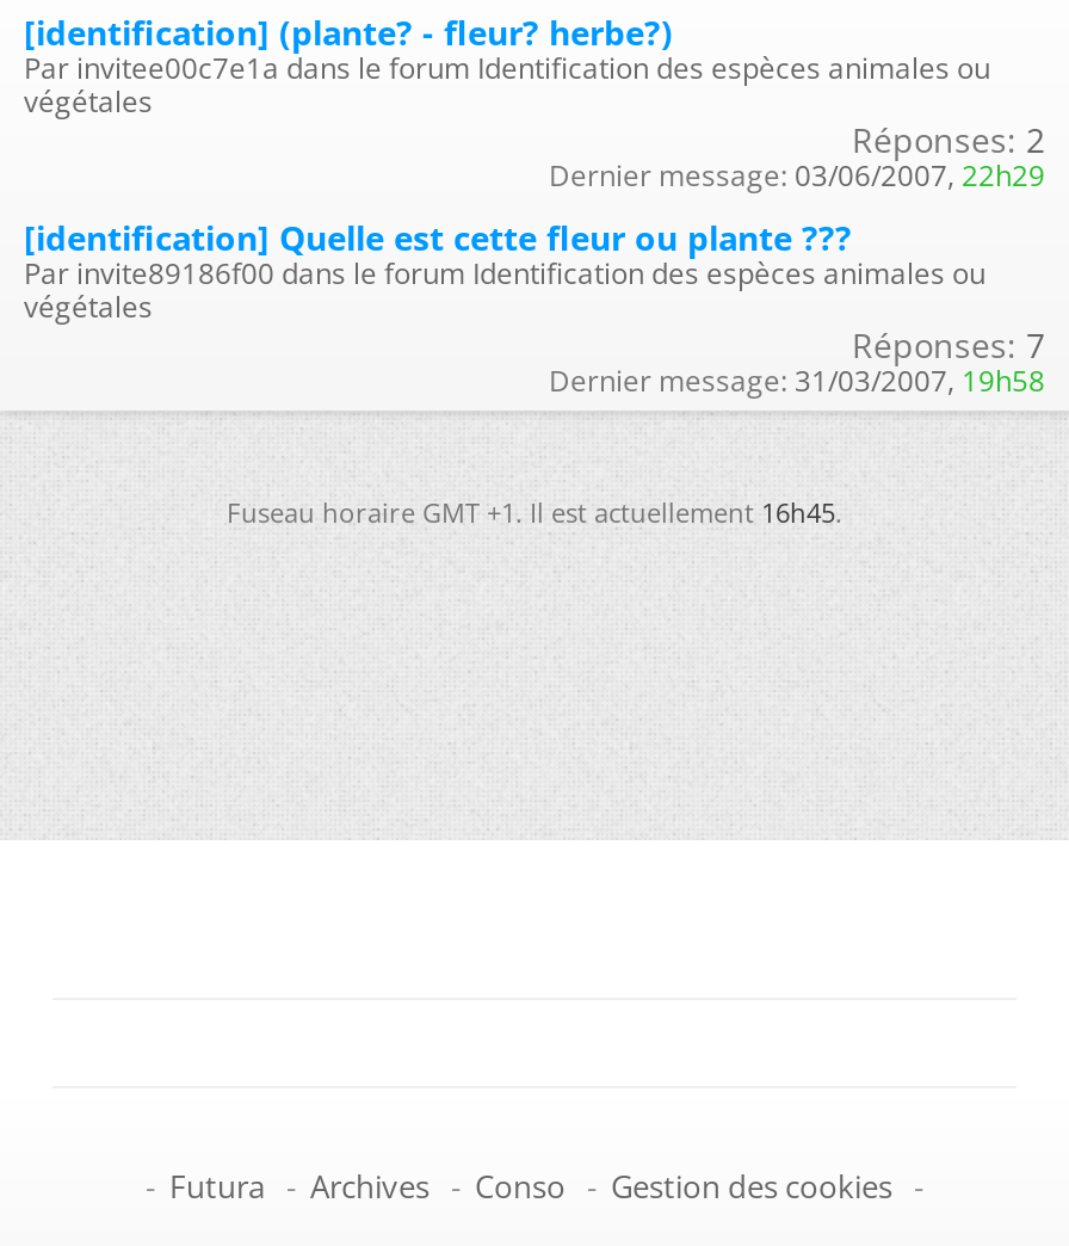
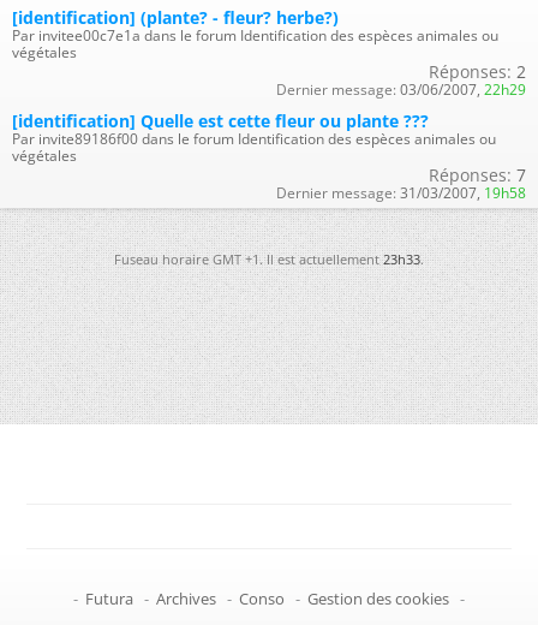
[227,495,842,531] Fuseau horaire GMT +1. Il est actuellement 16h45. -> [114,250,424,269] Fuseau horaire GMT +1. Il est actuellement 23h33.

